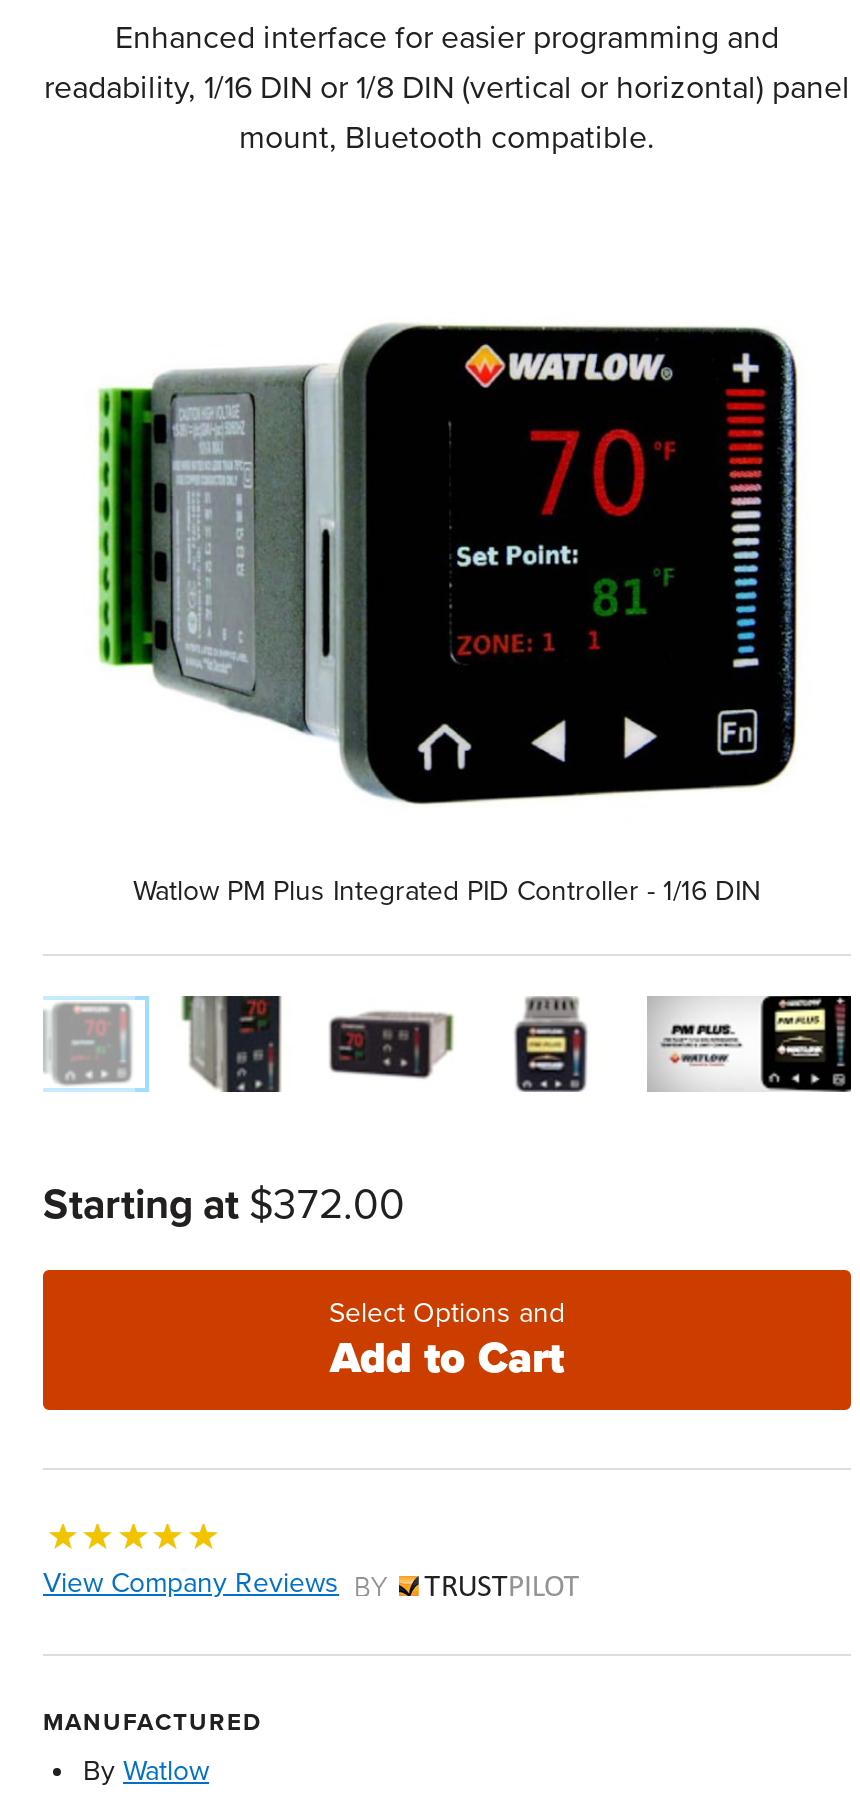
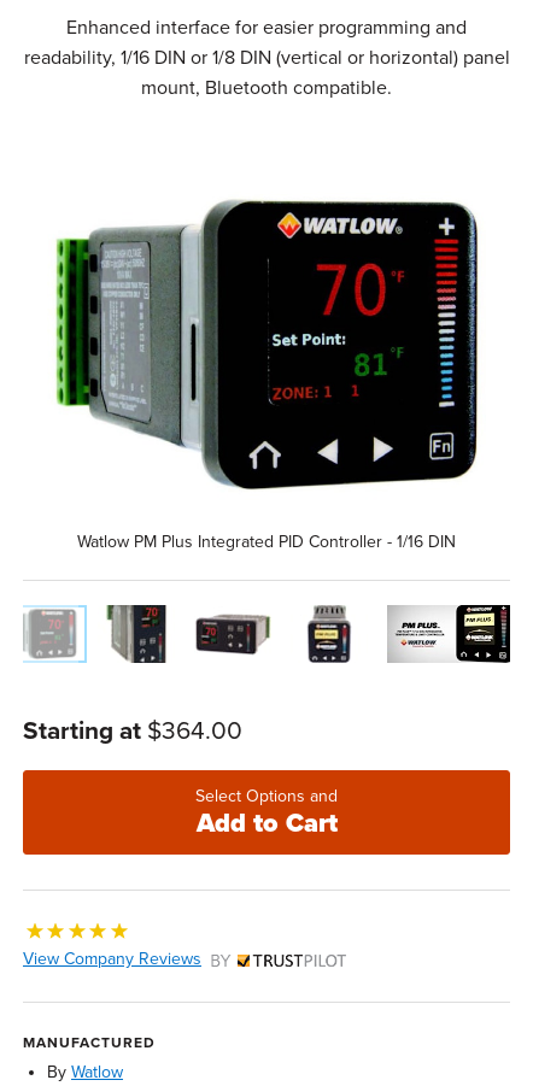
[43,1180,405,1230] Starting at $372.00 -> [23,716,242,746] Starting at $364.00

